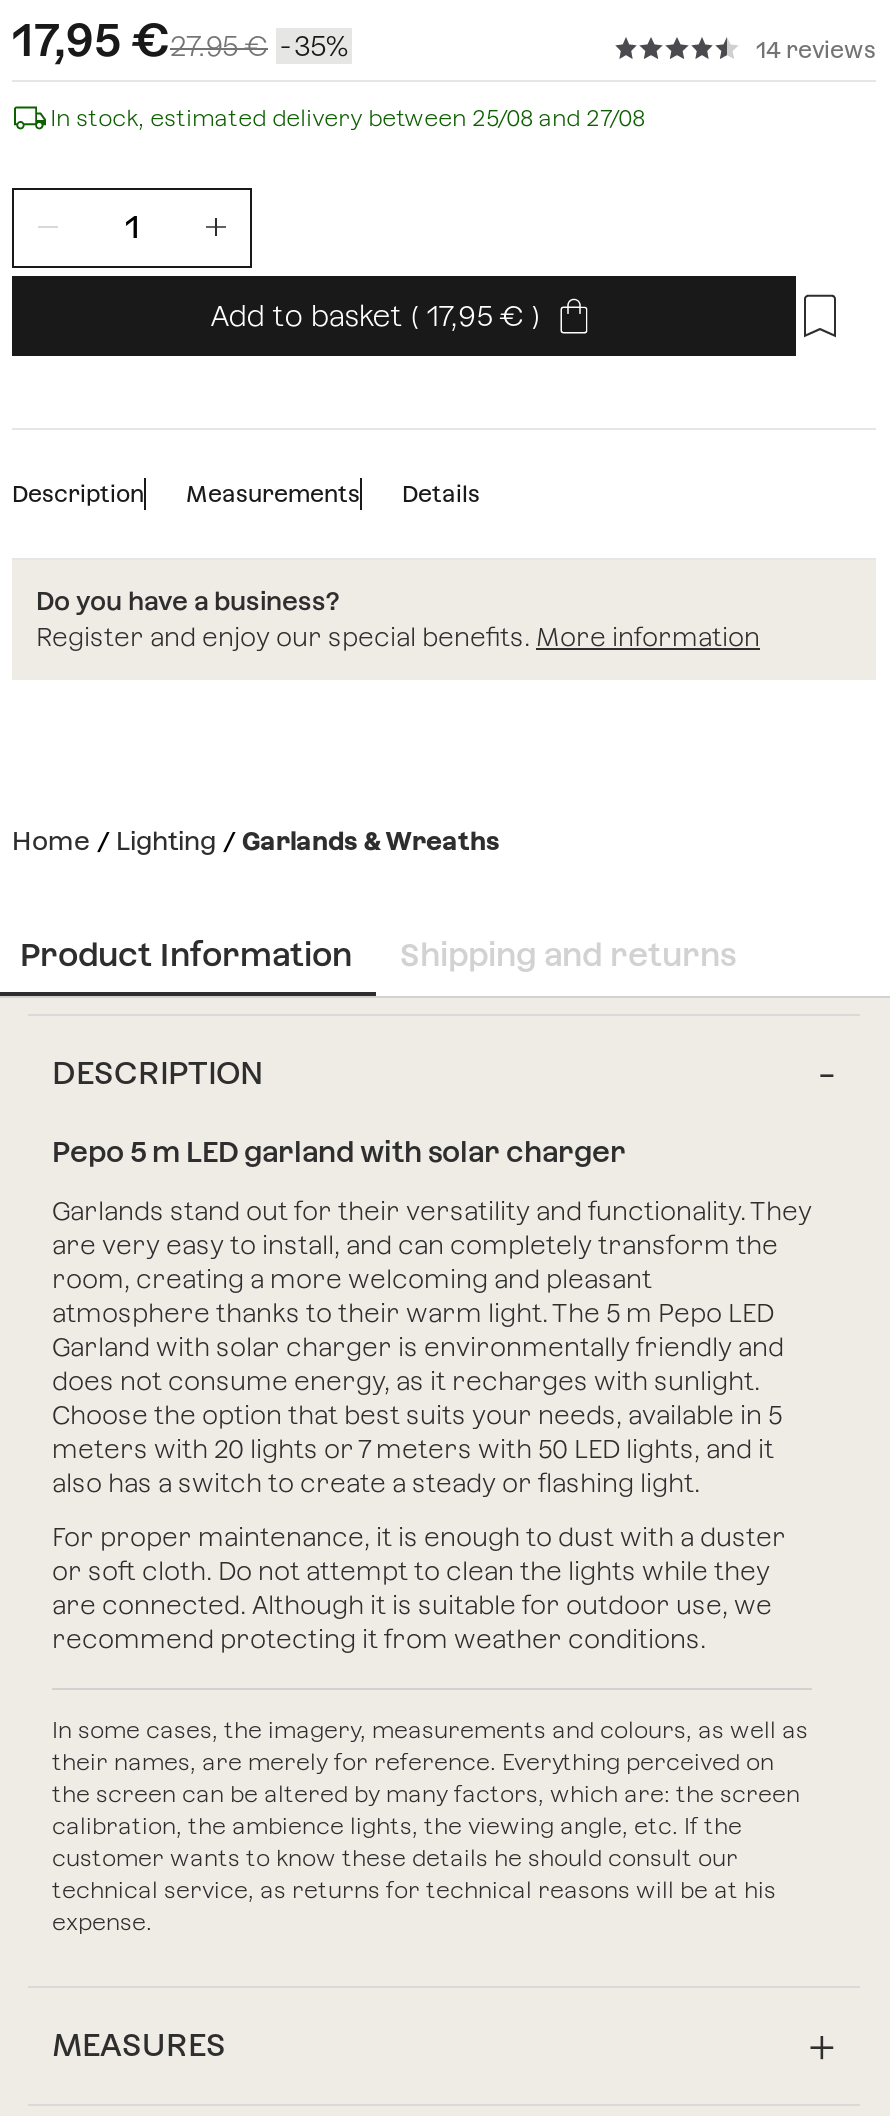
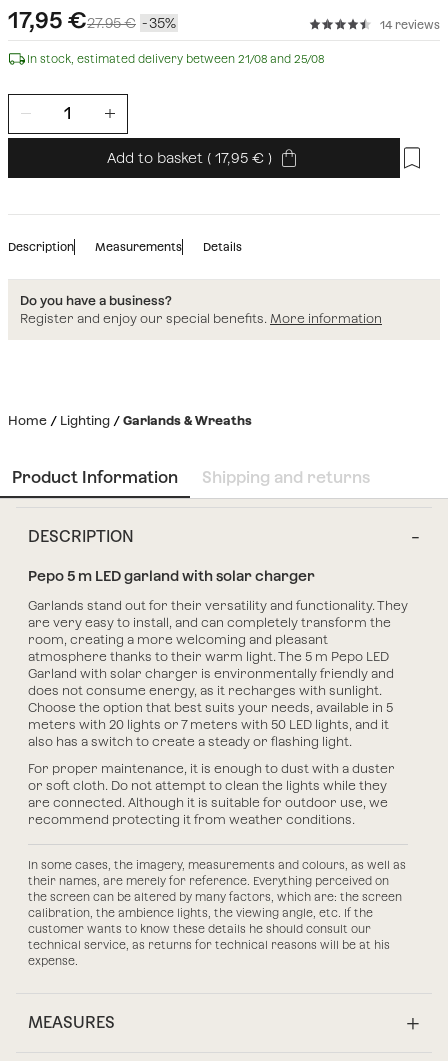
[50,104,644,132] In stock, estimated delivery between 25/08 and 27/08 -> [27,52,324,66] In stock, estimated delivery between 21/08 and 25/08

